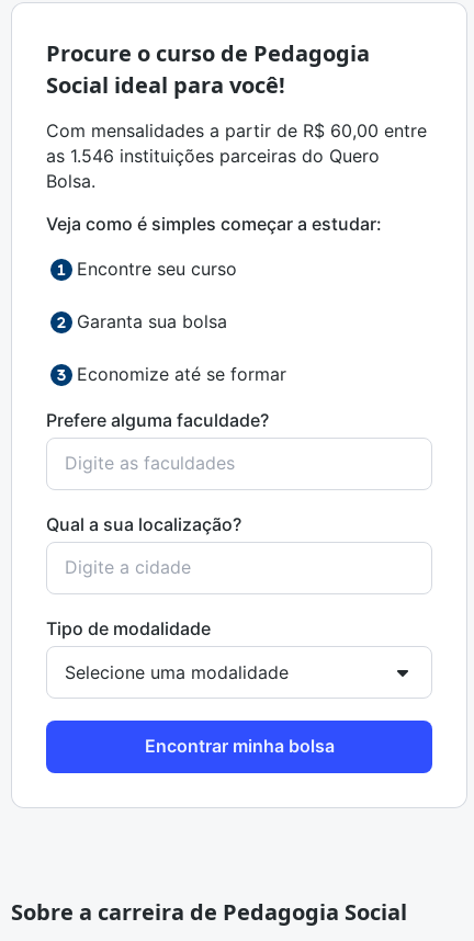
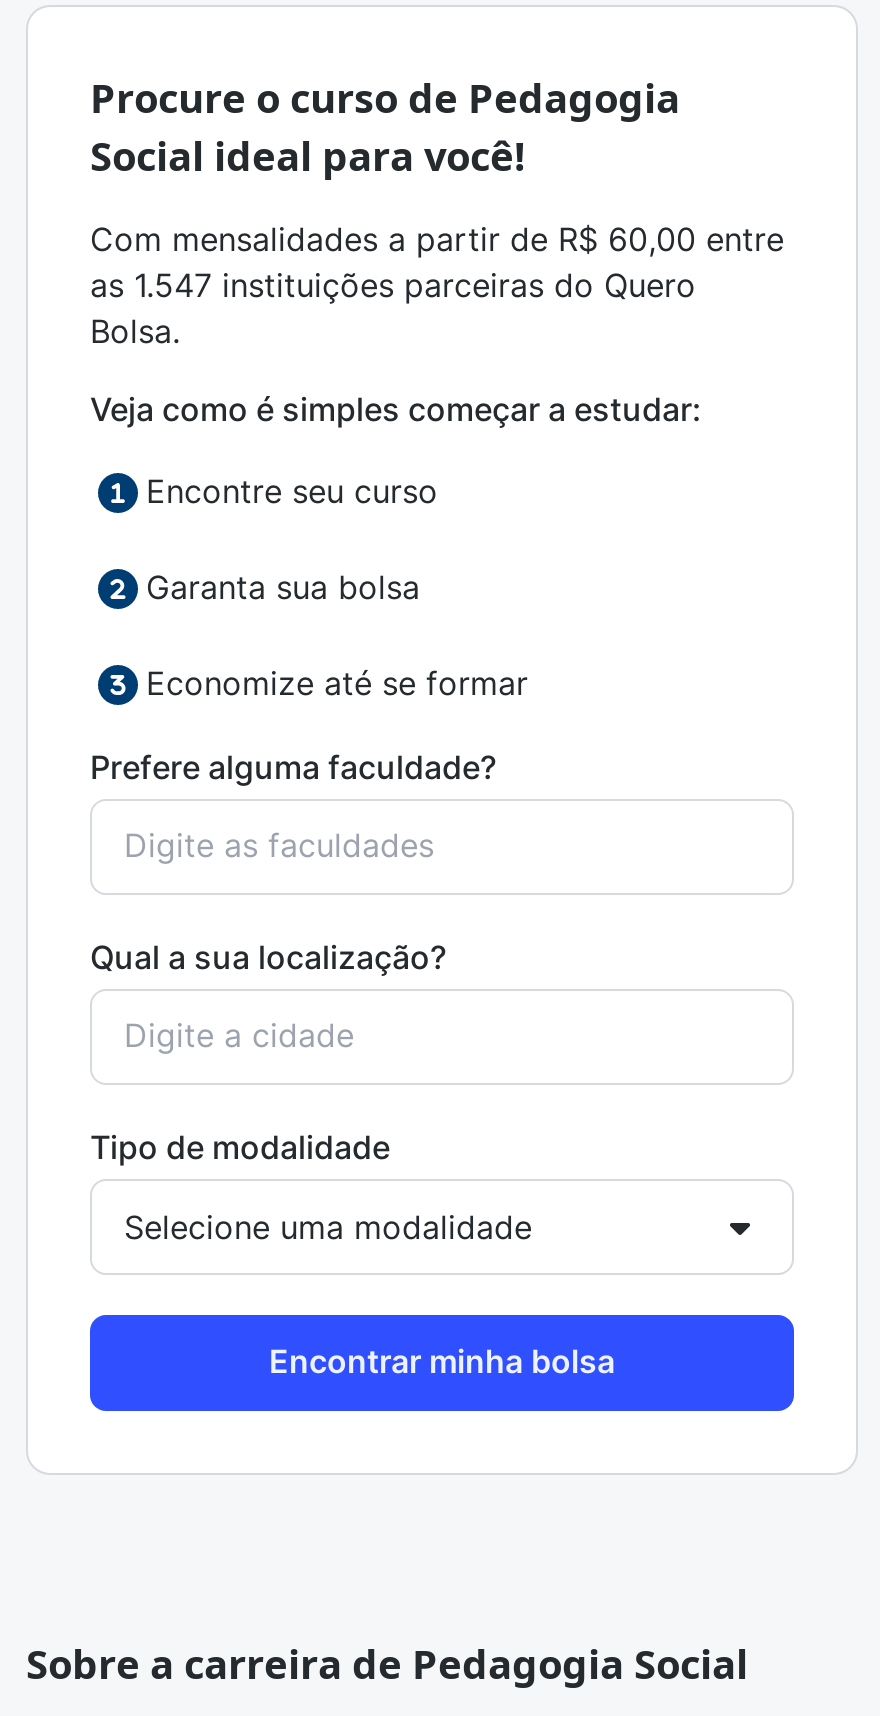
[46,144,380,166] as 1.546 instituições parceiras do Quero -> [90,264,696,304] as 1.547 instituições parceiras do Quero

